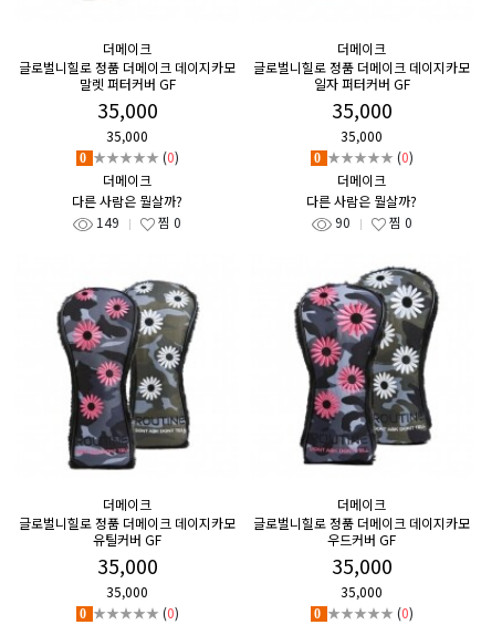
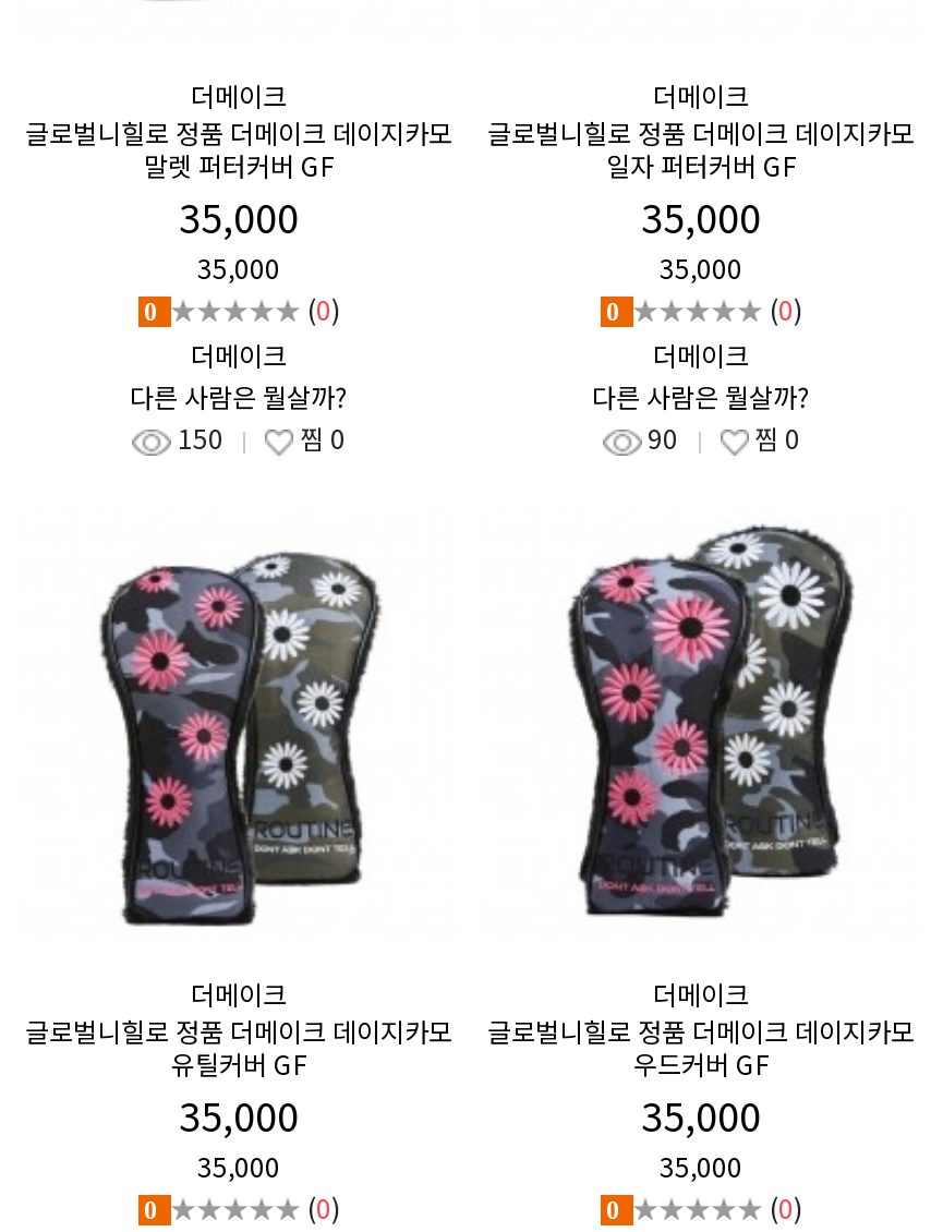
[96,212,181,231] 149 찜 0 -> [178,419,346,456] 150 찜 0

